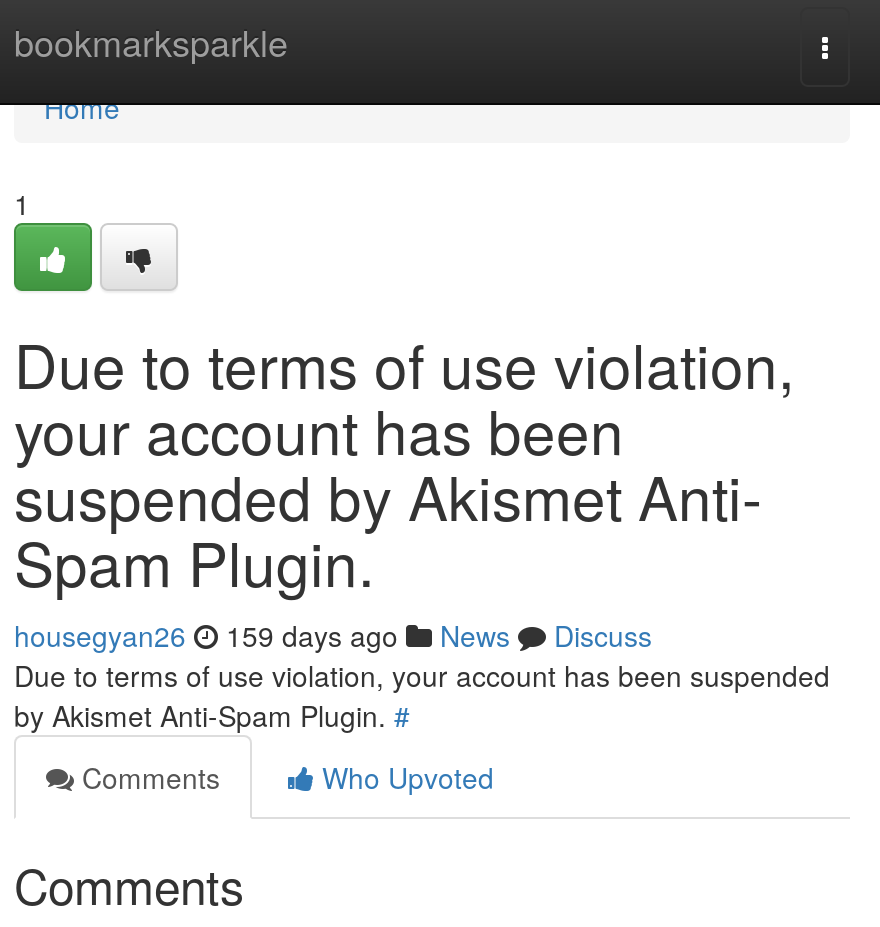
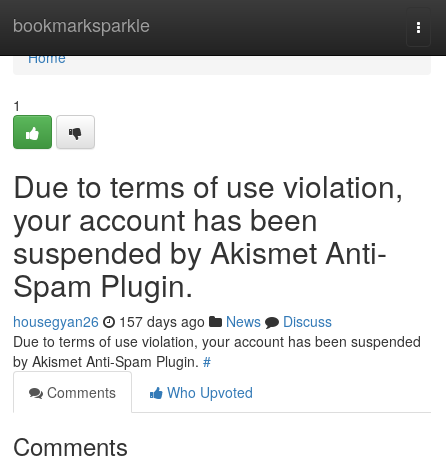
[14,615,652,655] housegyan26 159 days ago News Discuss -> [13,311,332,331] housegyan26 157 days ago News Discuss

